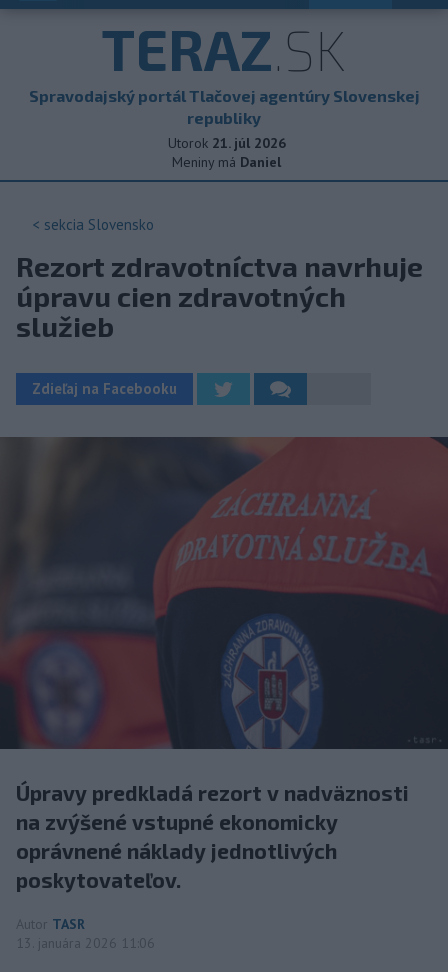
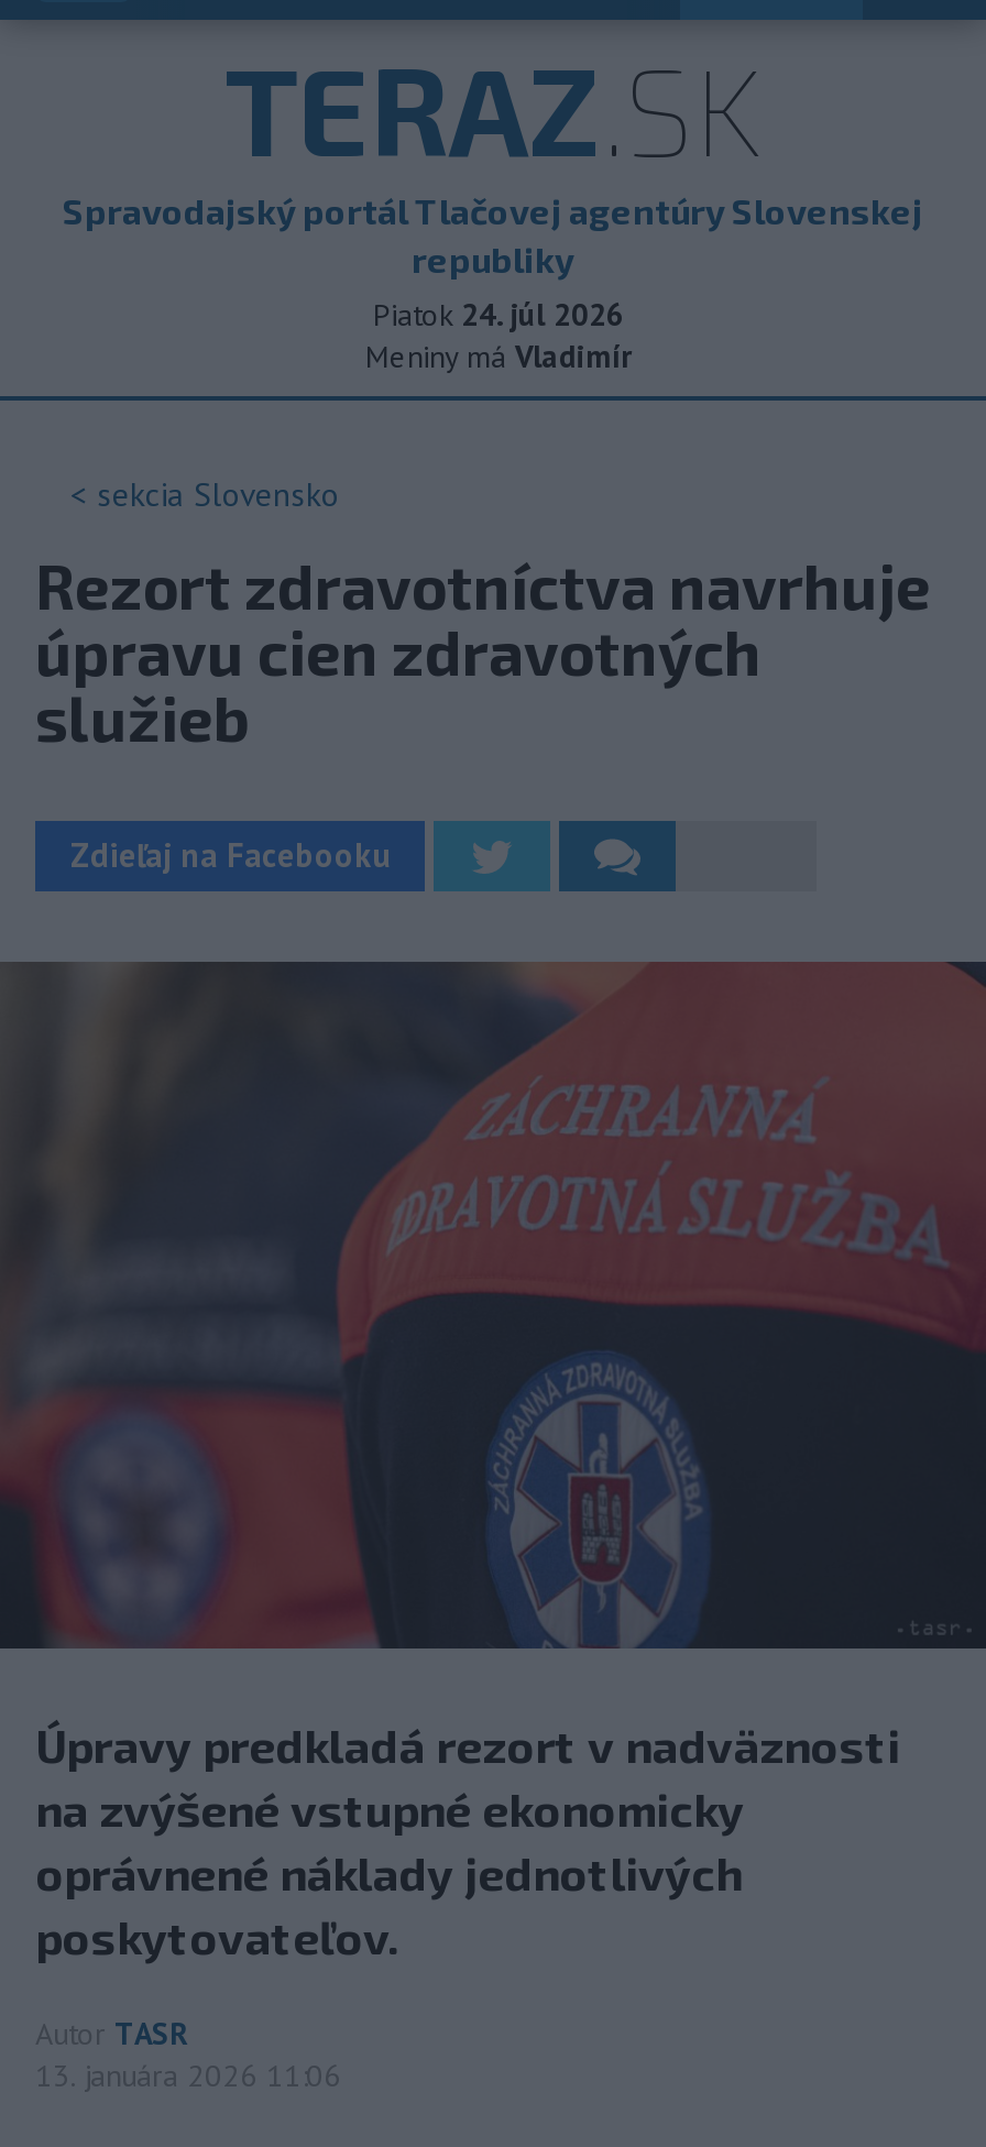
[167,134,285,152] Utorok 21. júl 2026 -> [373,295,624,335] Piatok 24. júl 2026
[172,153,281,171] Meniny má Daniel -> [365,337,632,376] Meniny má Vladimír

